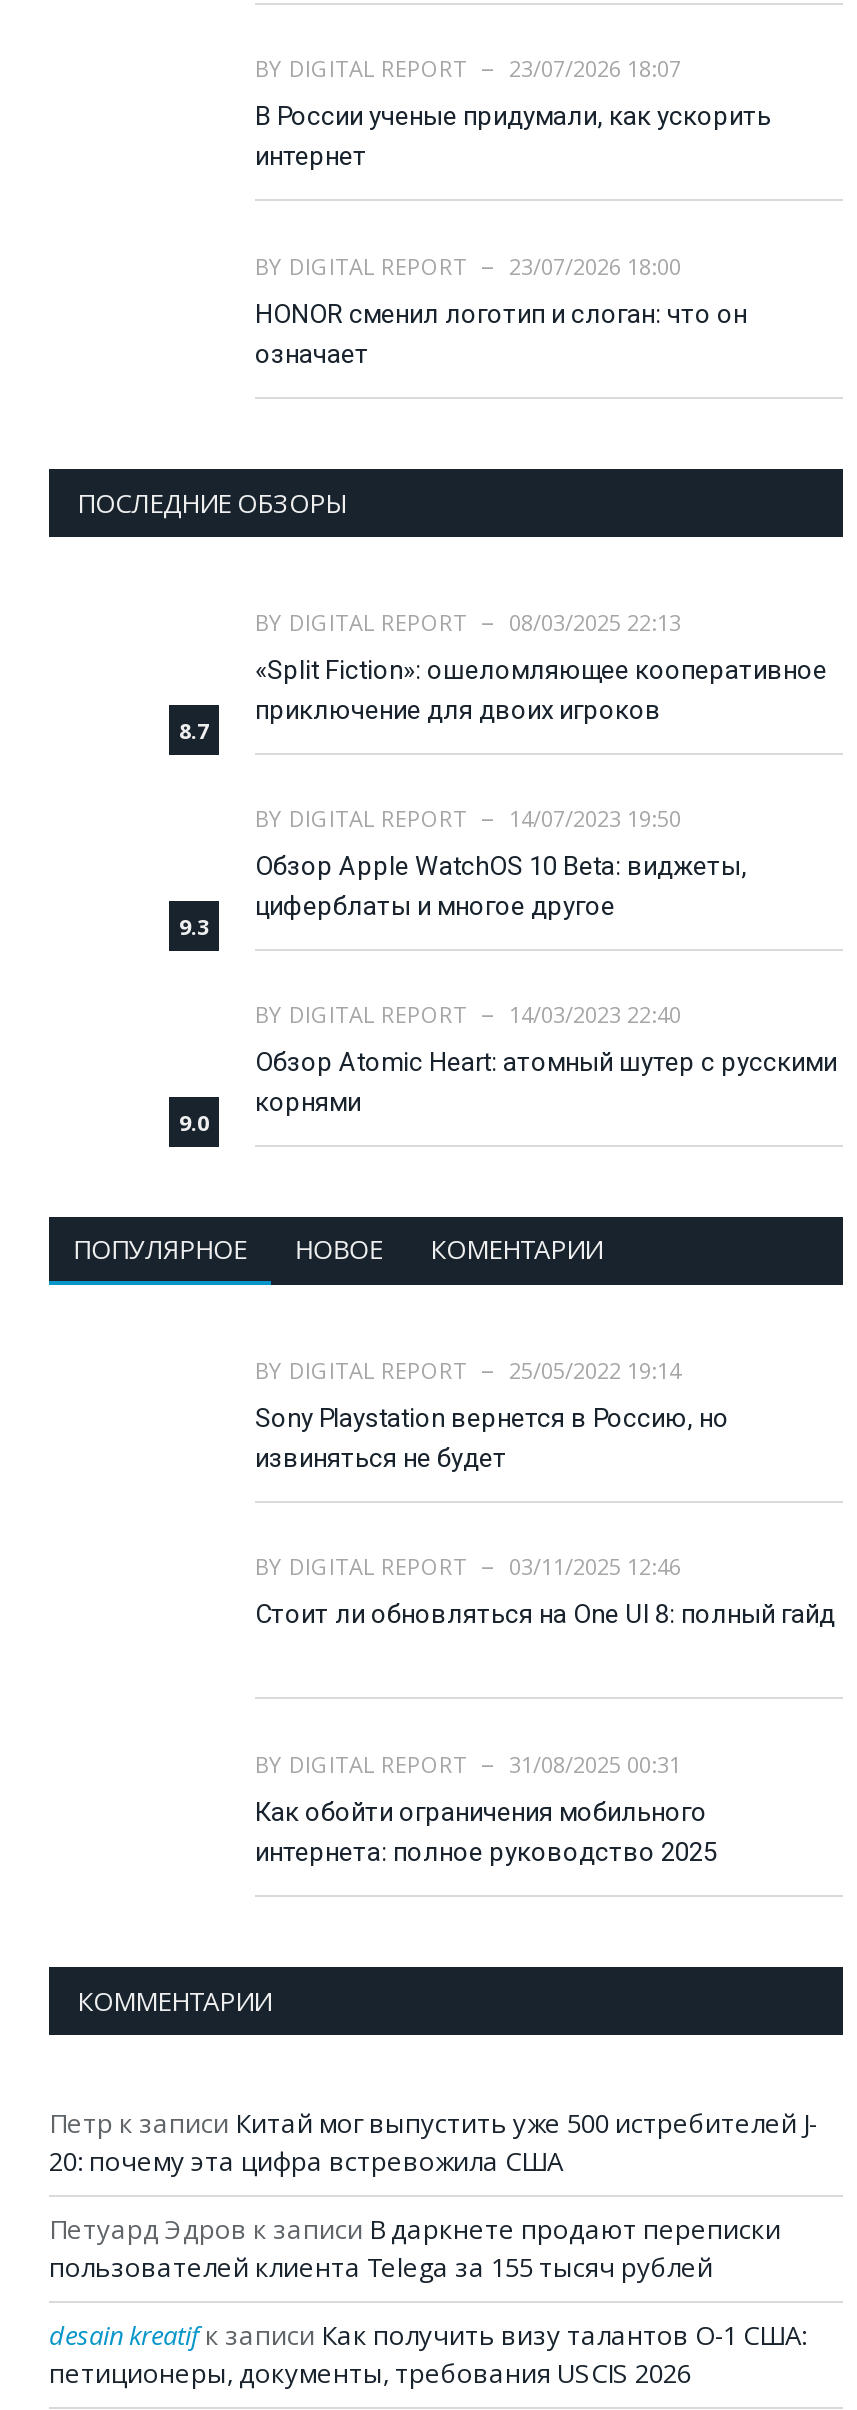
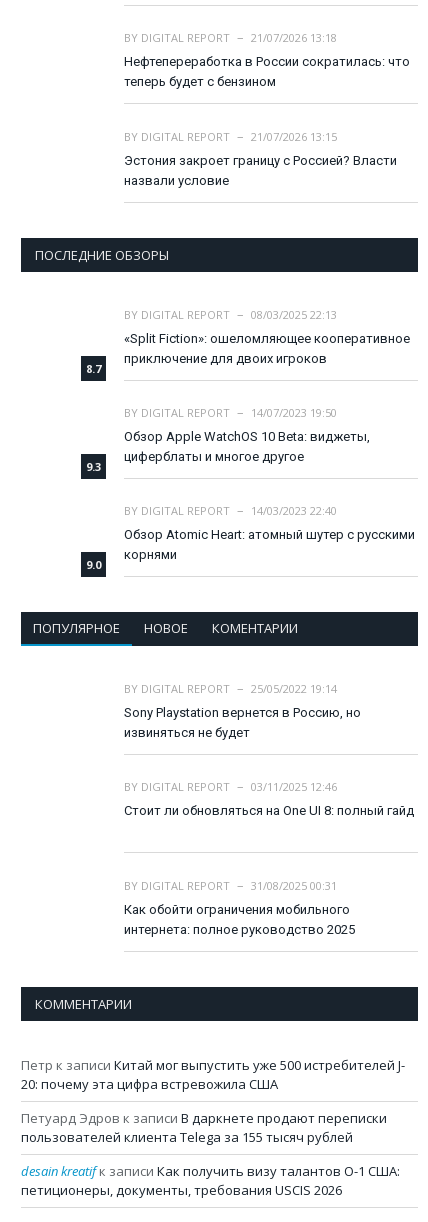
[255,54,681,84] BY DIGITAL REPORT 23/07/2026 18:07 -> [124,30,337,45] BY DIGITAL REPORT 21/07/2026 13:18
[255,102,771,172] В России ученые придумали, как ускорить | интернет -> [124,54,410,89] Нефтепереработка в России сократилась: что | теперь будет с бензином
[255,250,681,280] BY DIGITAL REPORT 23/07/2026 18:00 -> [124,129,337,144] BY DIGITAL REPORT 21/07/2026 13:15
[255,298,747,368] HONOR сменил логотип и слоган: что он | означает -> [124,153,397,188] Эстония закроет границу с Россией? Власти | назвали условие

